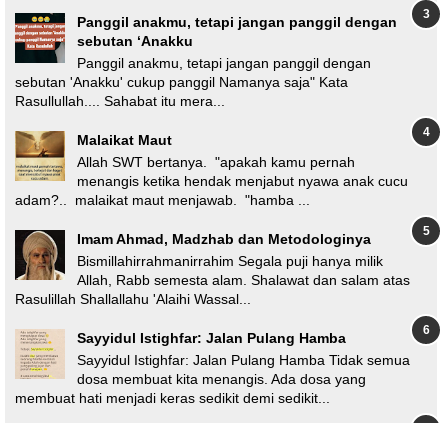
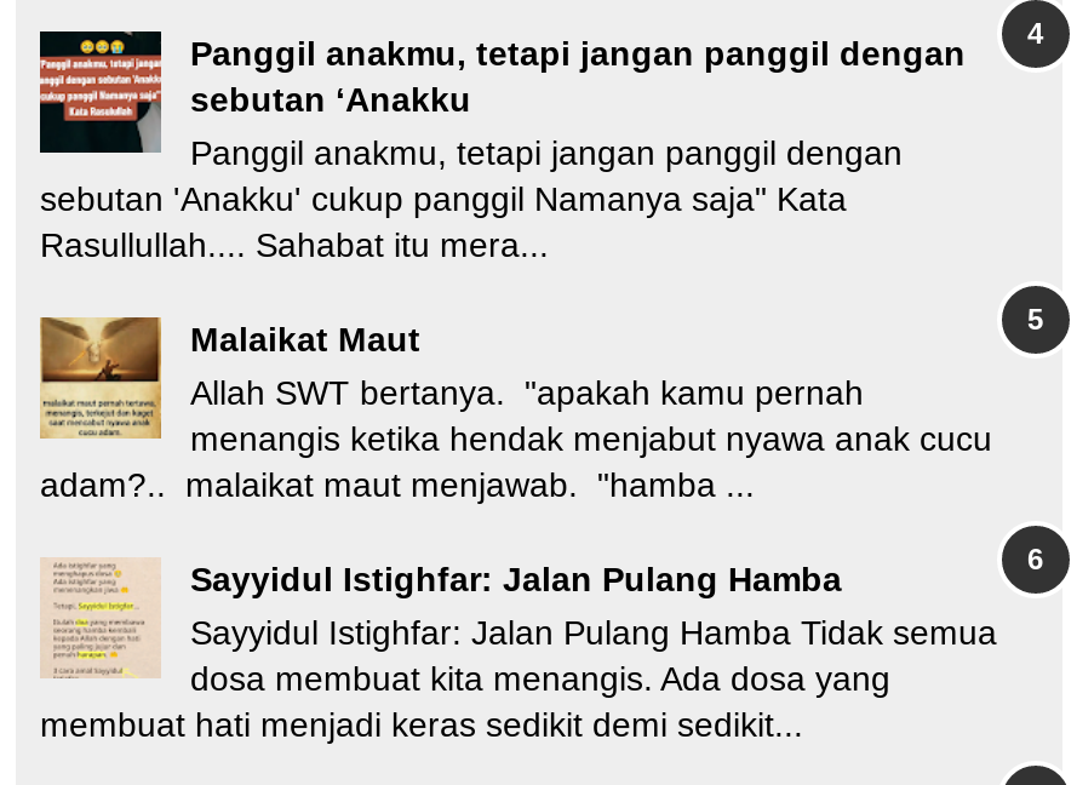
[14,229,410,307] [image] | Imam Ahmad, Madzhab dan Metodologinya | Bismillahirrahmanirrahim Segala puji hanya milik | Allah, Rabb semesta alam. Shalawat dan salam atas | Rasulillah Shallallahu 'Alaihi Wassal... -> none

